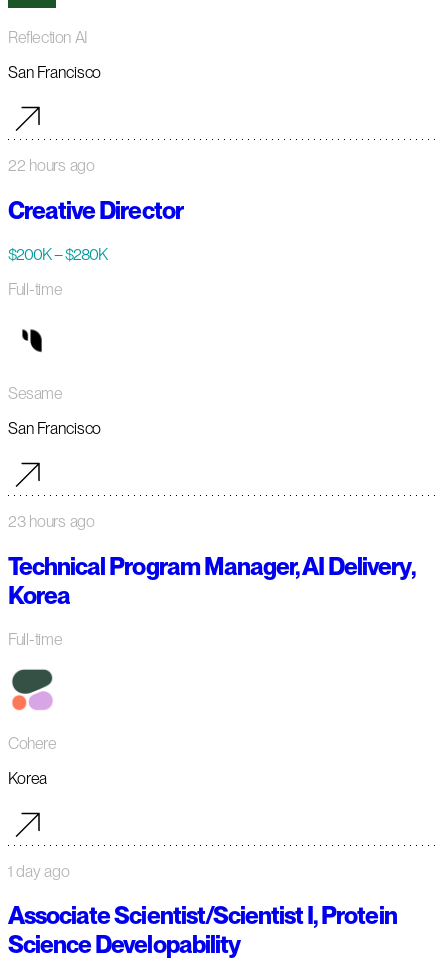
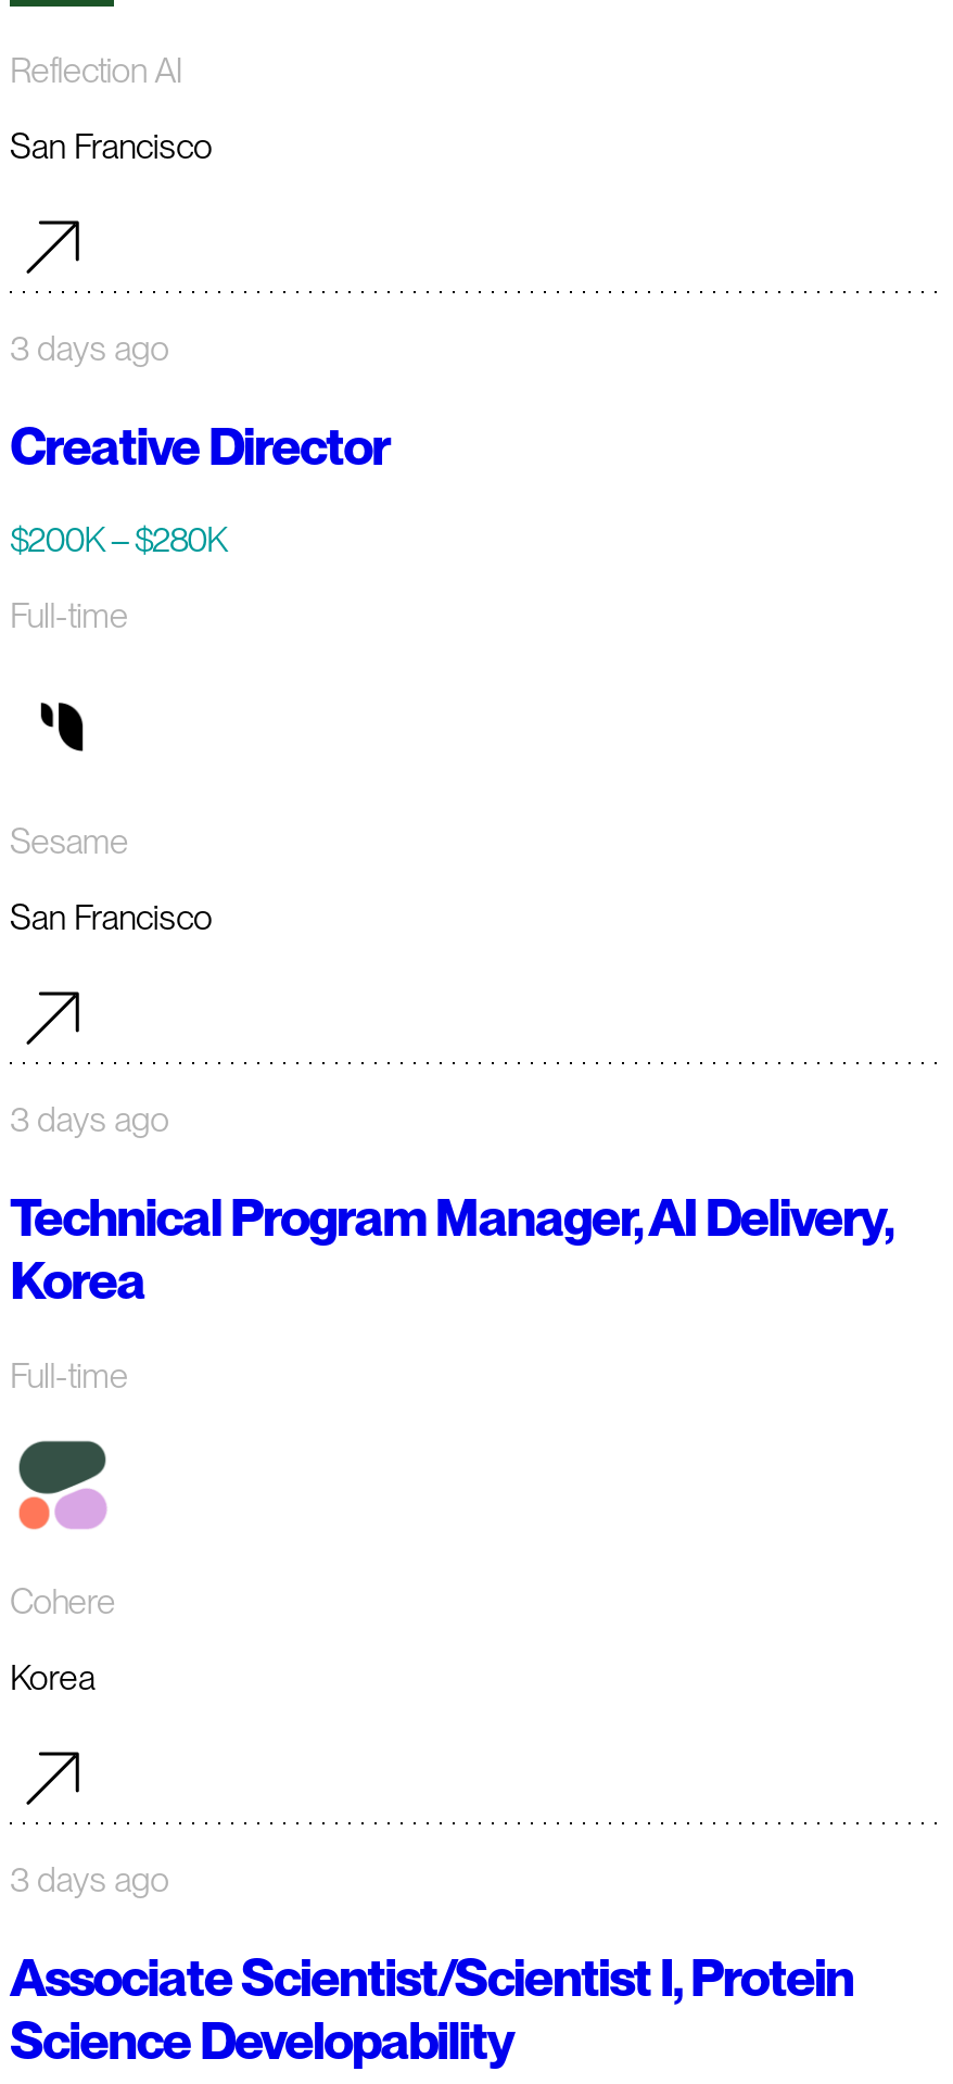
[8,156,95,175] 22 hours ago -> [10,327,169,368] 3 days ago
[8,512,95,531] 23 hours ago -> [10,1100,169,1141] 3 days ago
[8,862,70,881] 1 day ago -> [10,1859,169,1901] 3 days ago

